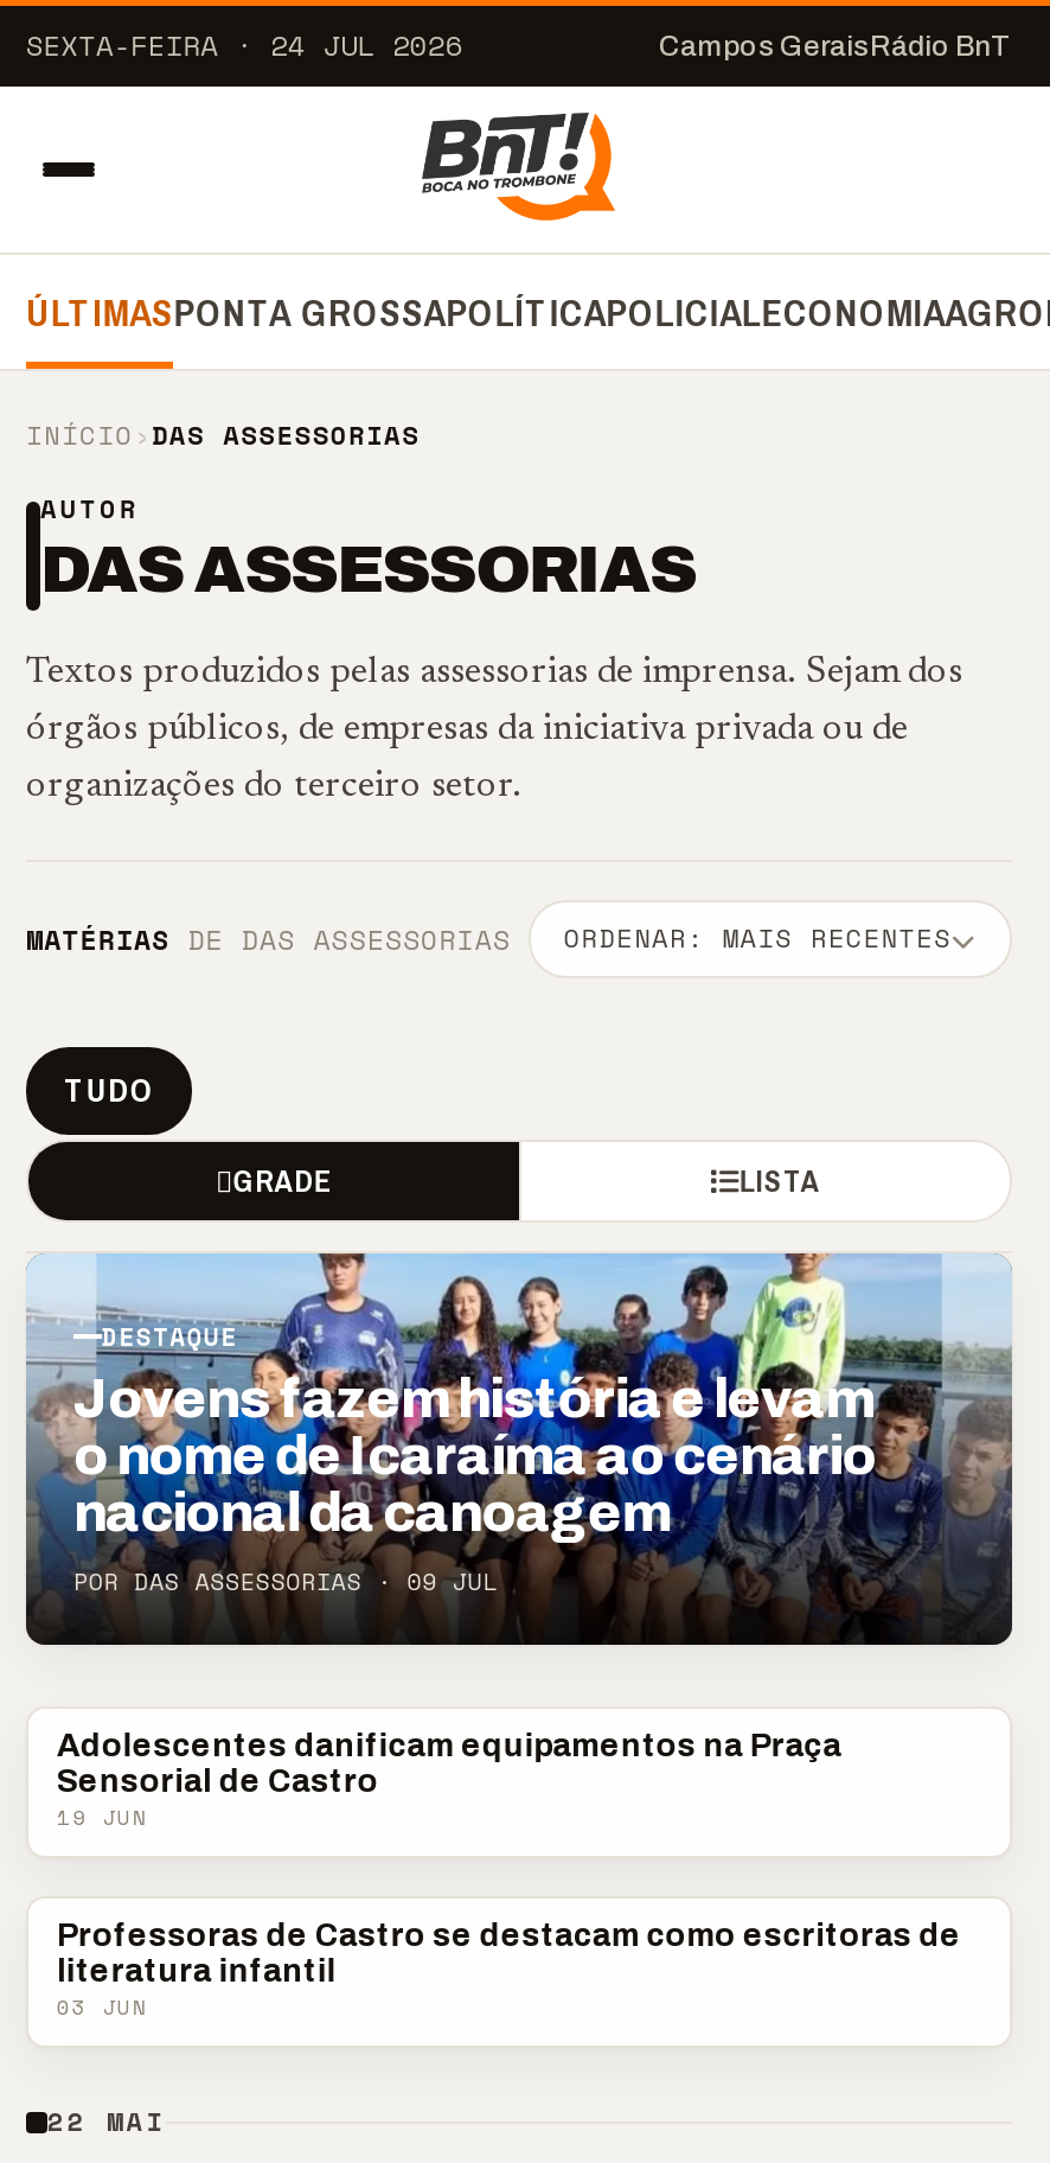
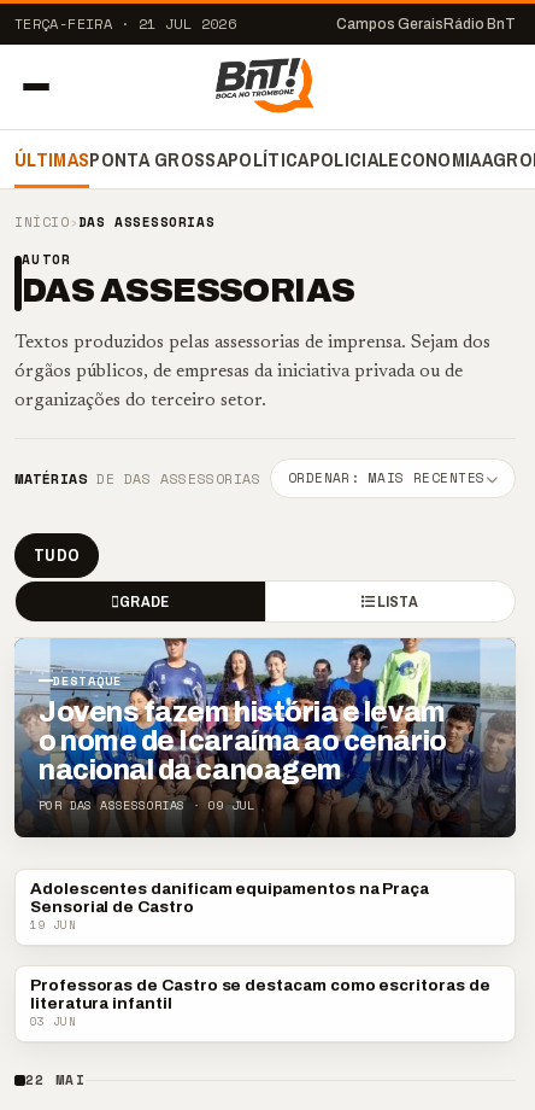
[26,25,462,65] SEXTA-FEIRA · 24 JUL 2026 -> [14,13,236,34] TERÇA-FEIRA · 21 JUL 2026

